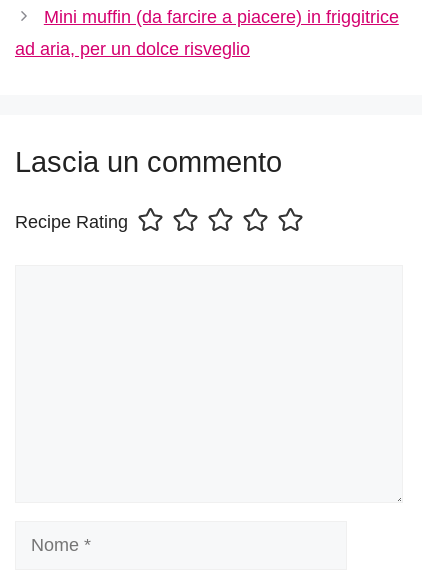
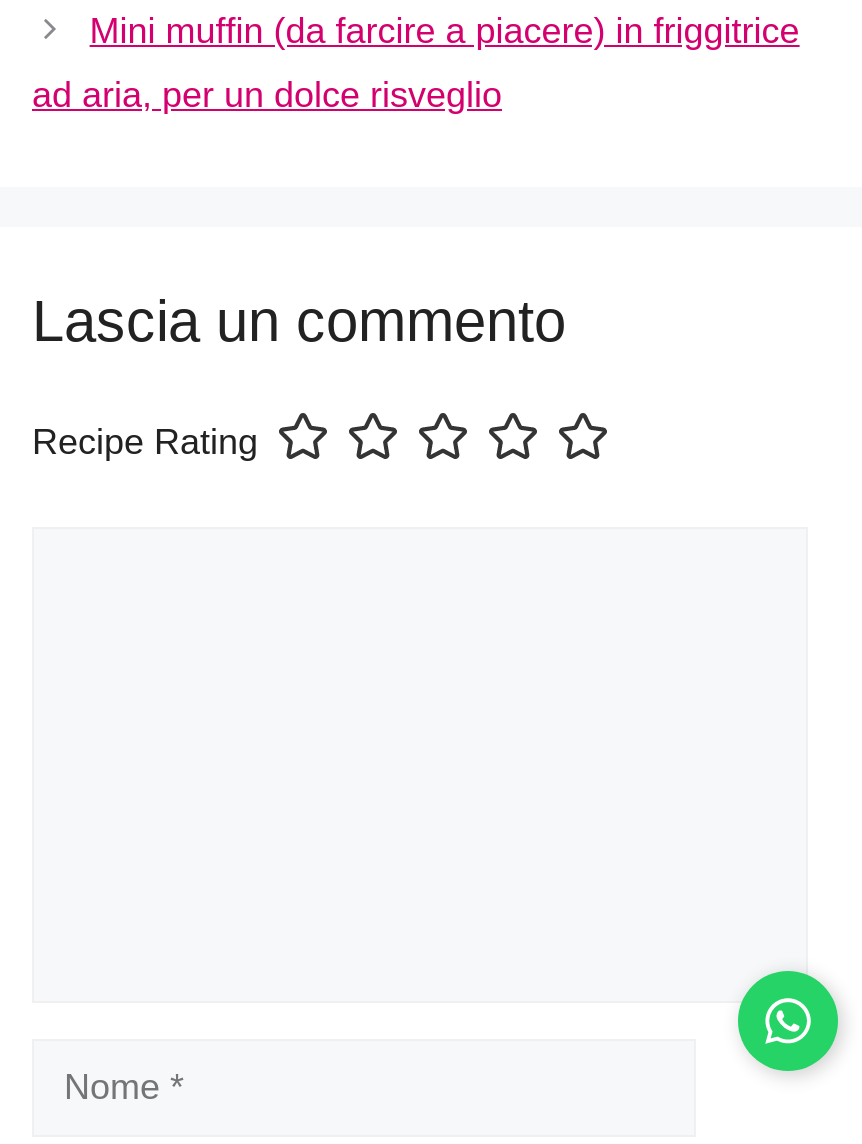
none -> [734,967,844,1077] [image]

